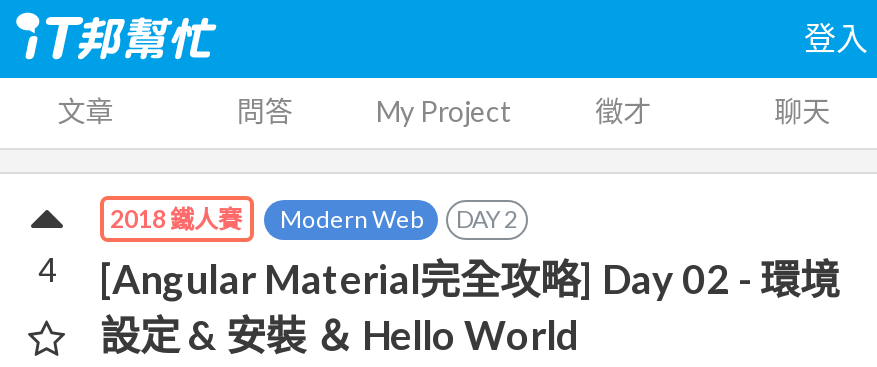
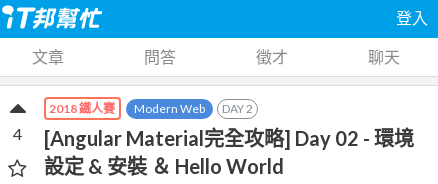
[376,94,512,128] My Project -> none

